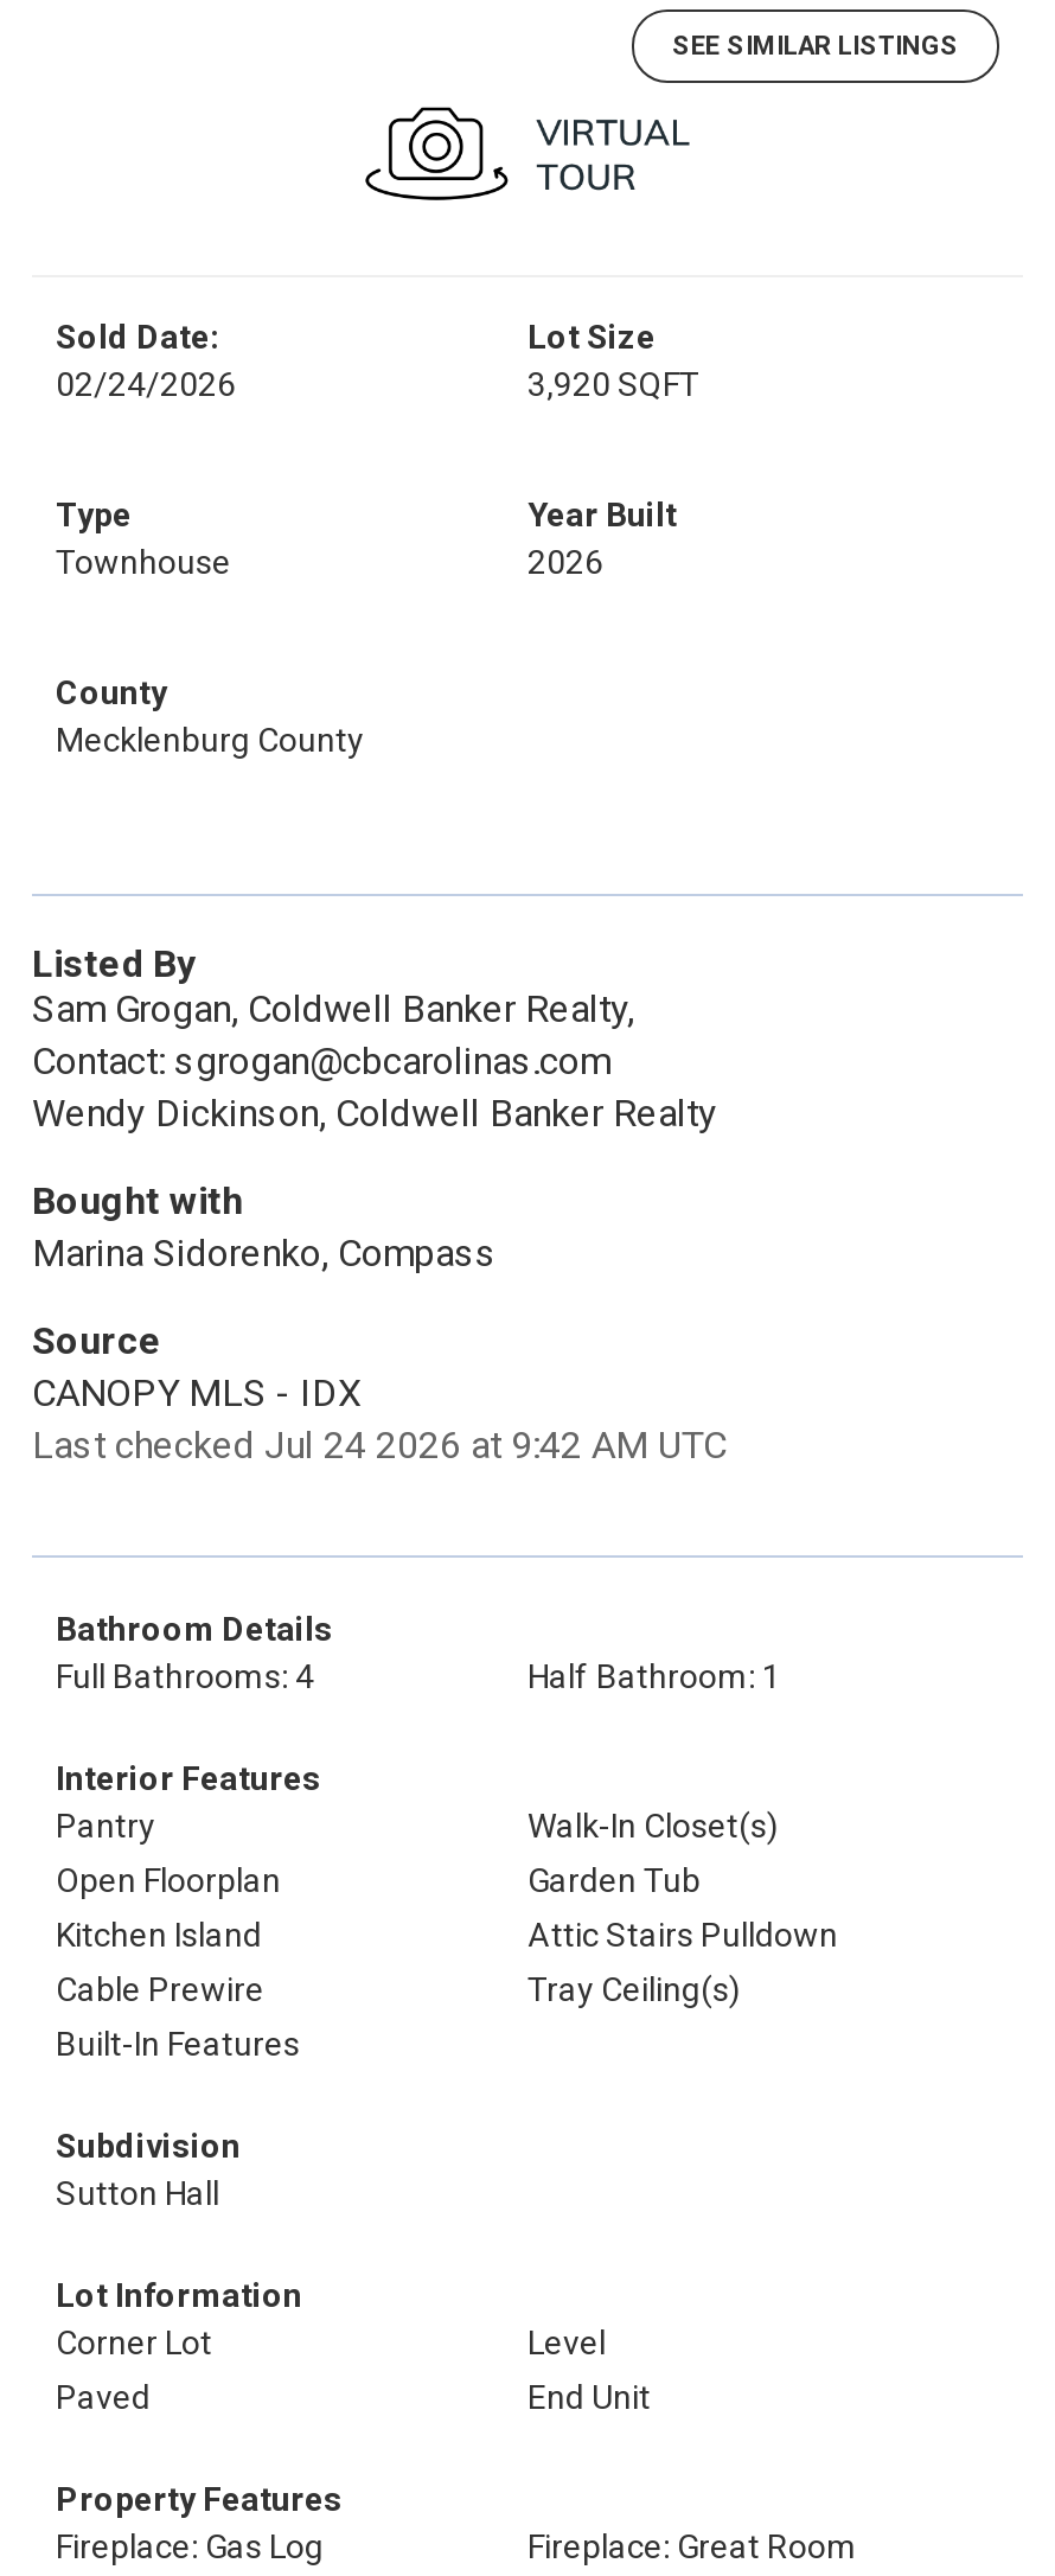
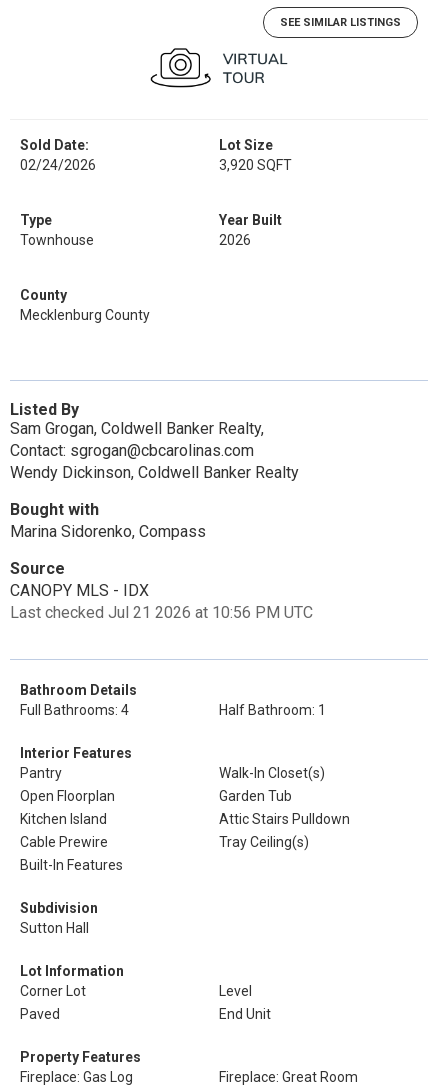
[32,1423,727,1468] Last checked Jul 24 2026 at 9:42 AM UTC -> [10,603,313,622] Last checked Jul 21 2026 at 10:56 PM UTC

